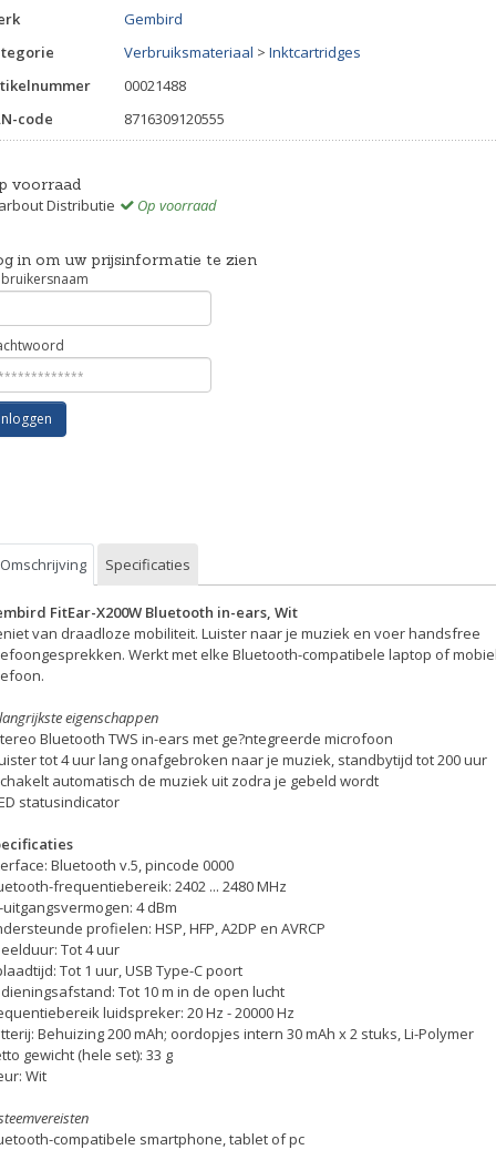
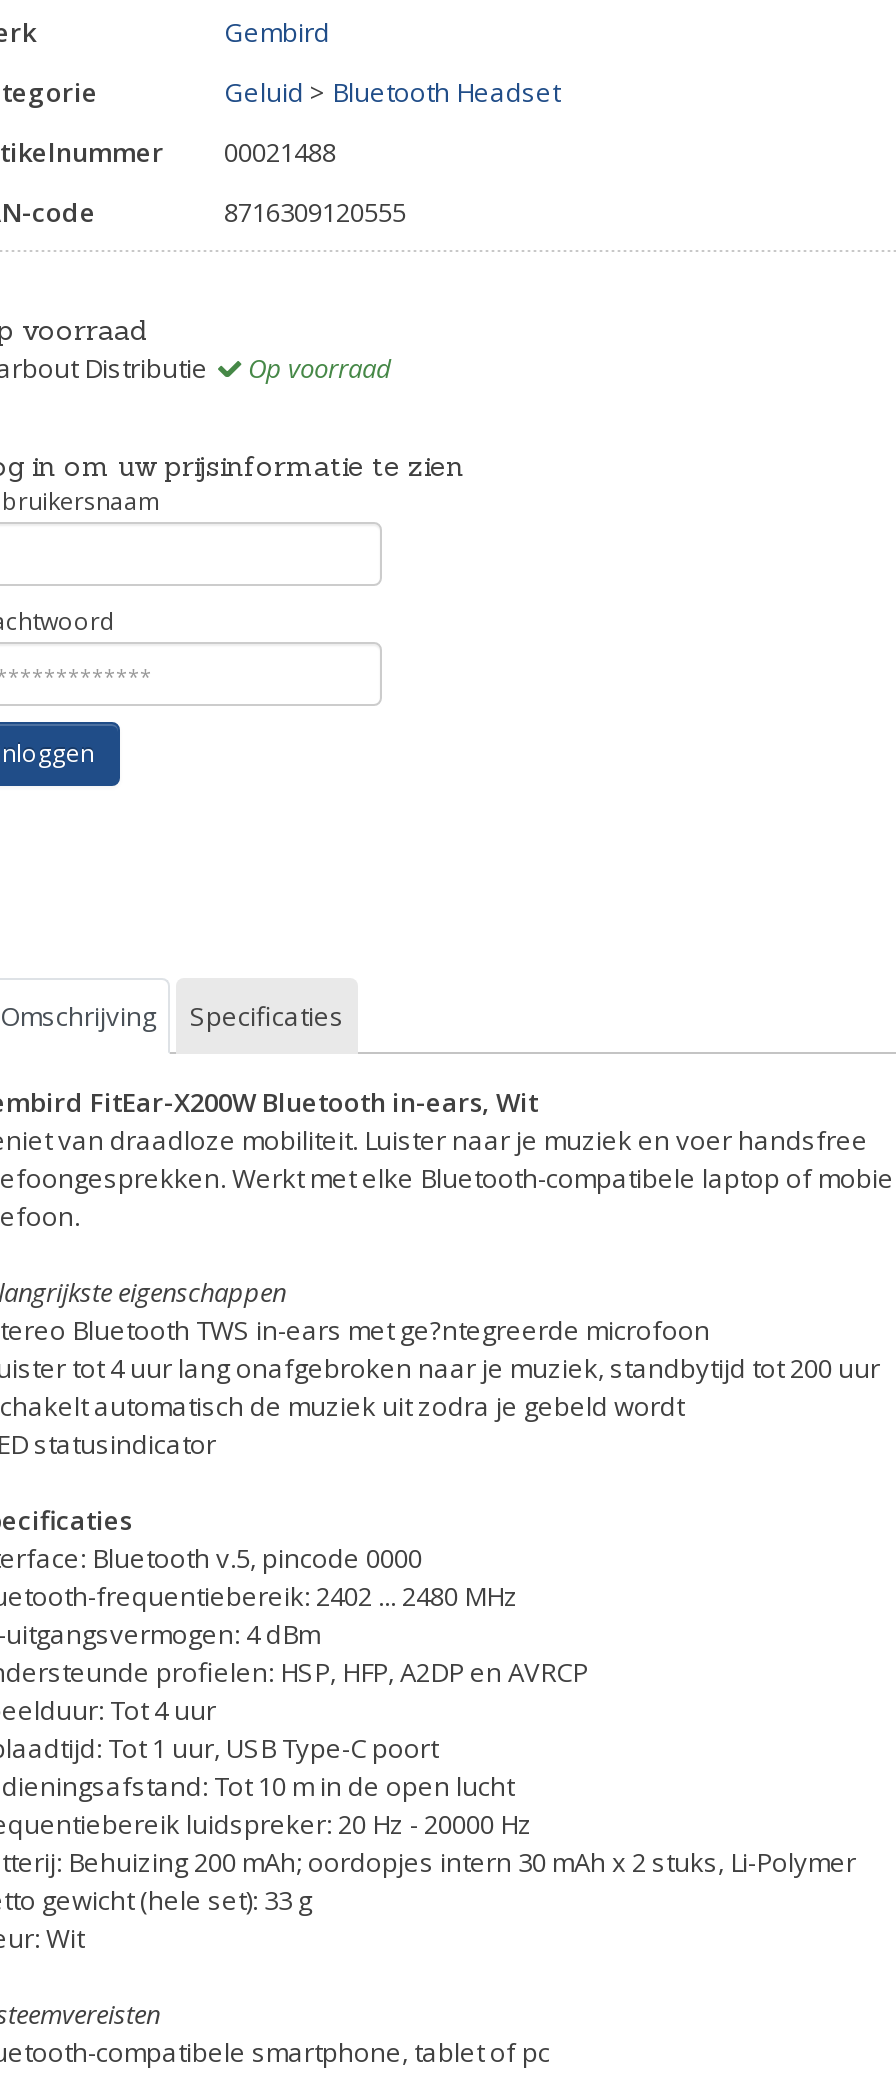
[124,42,361,62] Verbruiksmateriaal > Inktcartridges -> [224,73,560,109] Geluid > Bluetooth Headset

